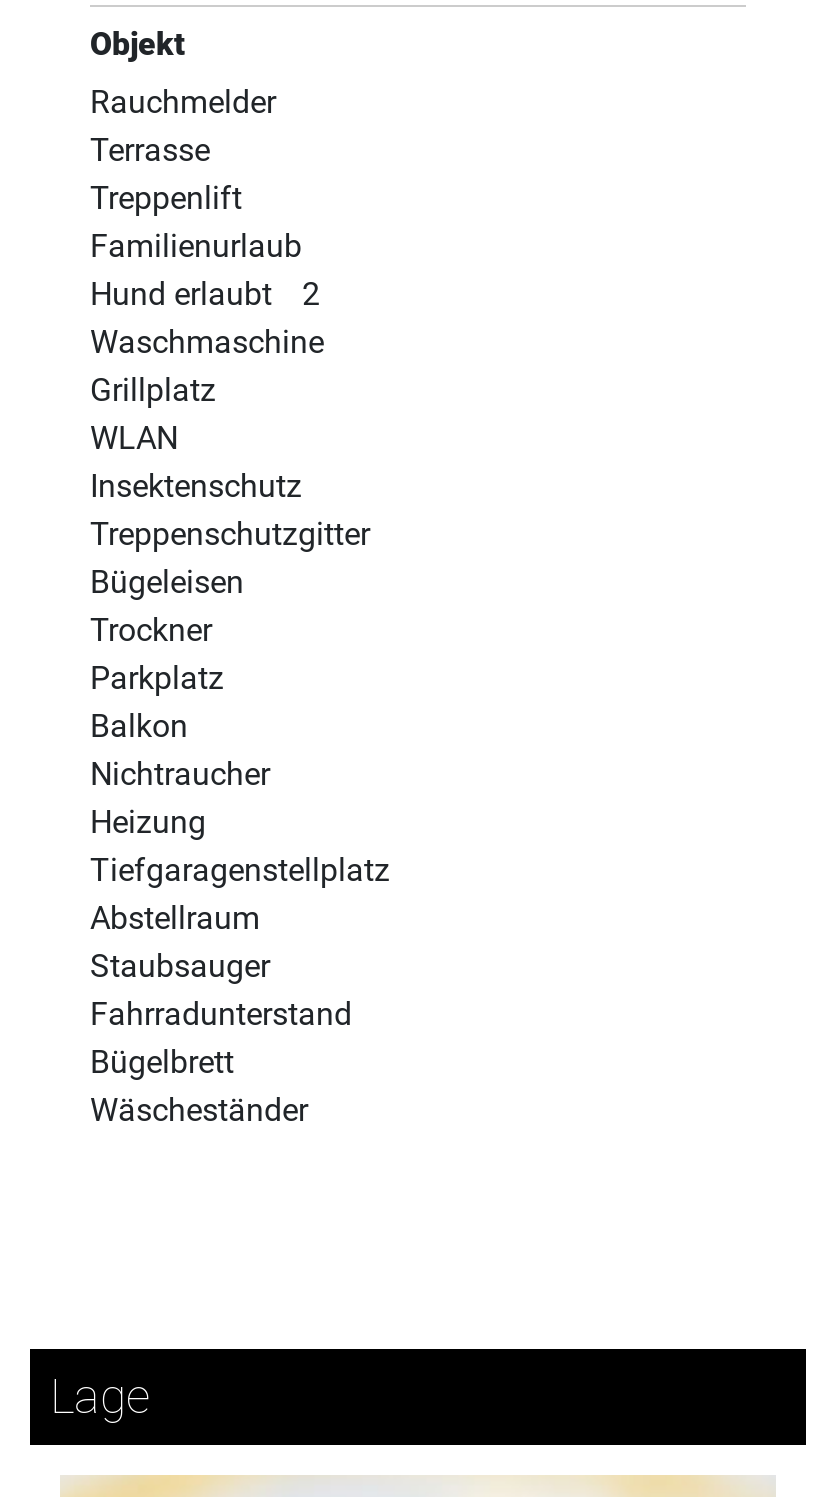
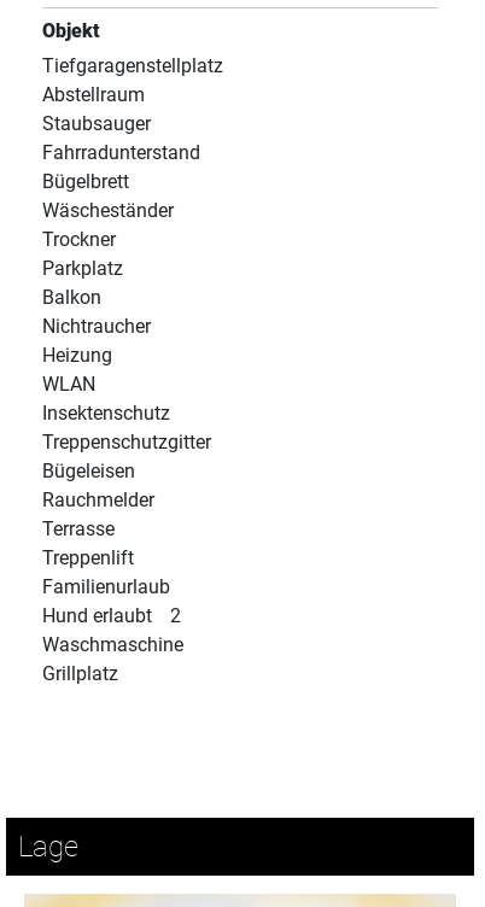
moved [90,83,324,409] -> [42,488,183,685]: Rauchmelder | Terrasse | Treppenlift | Familienurlaub | Hund erlaubt | 2 | Waschmaschine | Grillplatz
moved [90,419,390,1129] -> [42,54,223,482]: Tiefgaragenstellplatz | Abstellraum | Staubsauger | ... | Treppenschutzgitter | Bügeleisen

